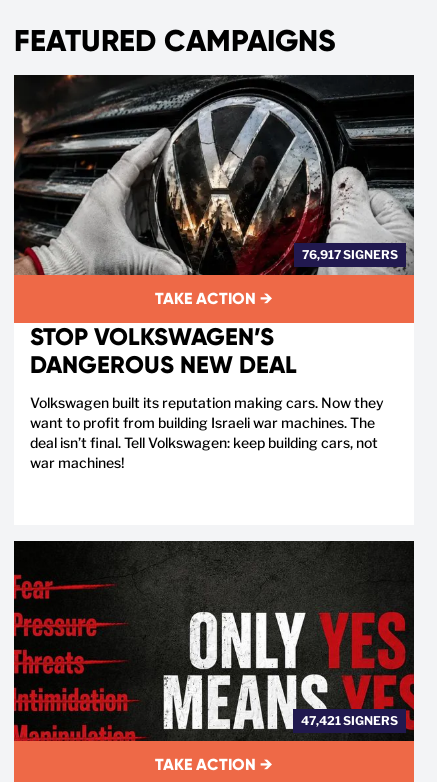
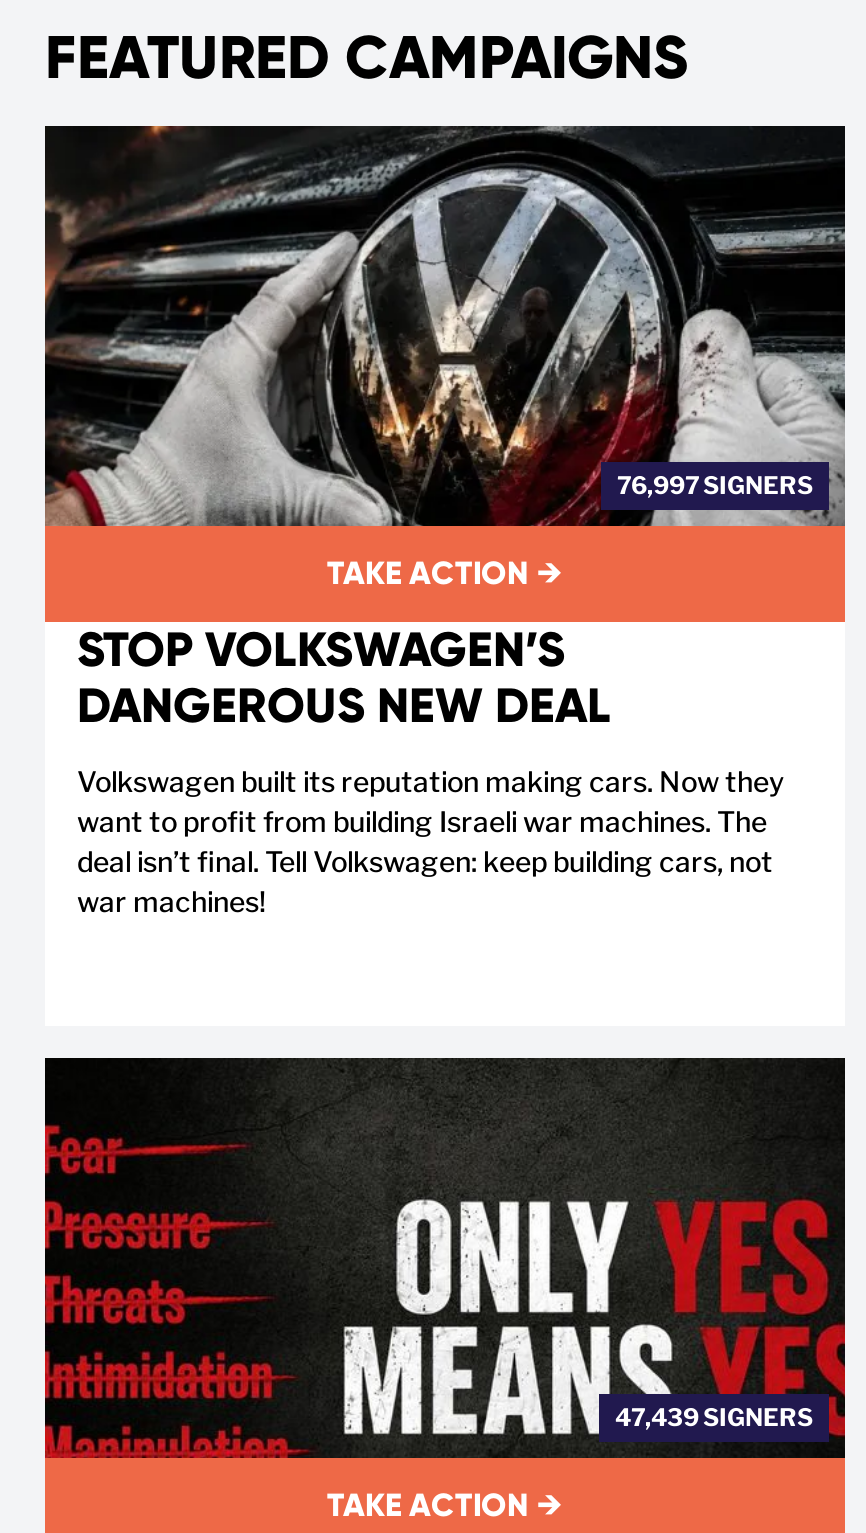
[302,247,398,262] 76,917 SIGNERS -> [617,470,813,500] 76,997 SIGNERS
[301,713,398,728] 47,421 SIGNERS -> [615,1402,813,1432] 47,439 SIGNERS

